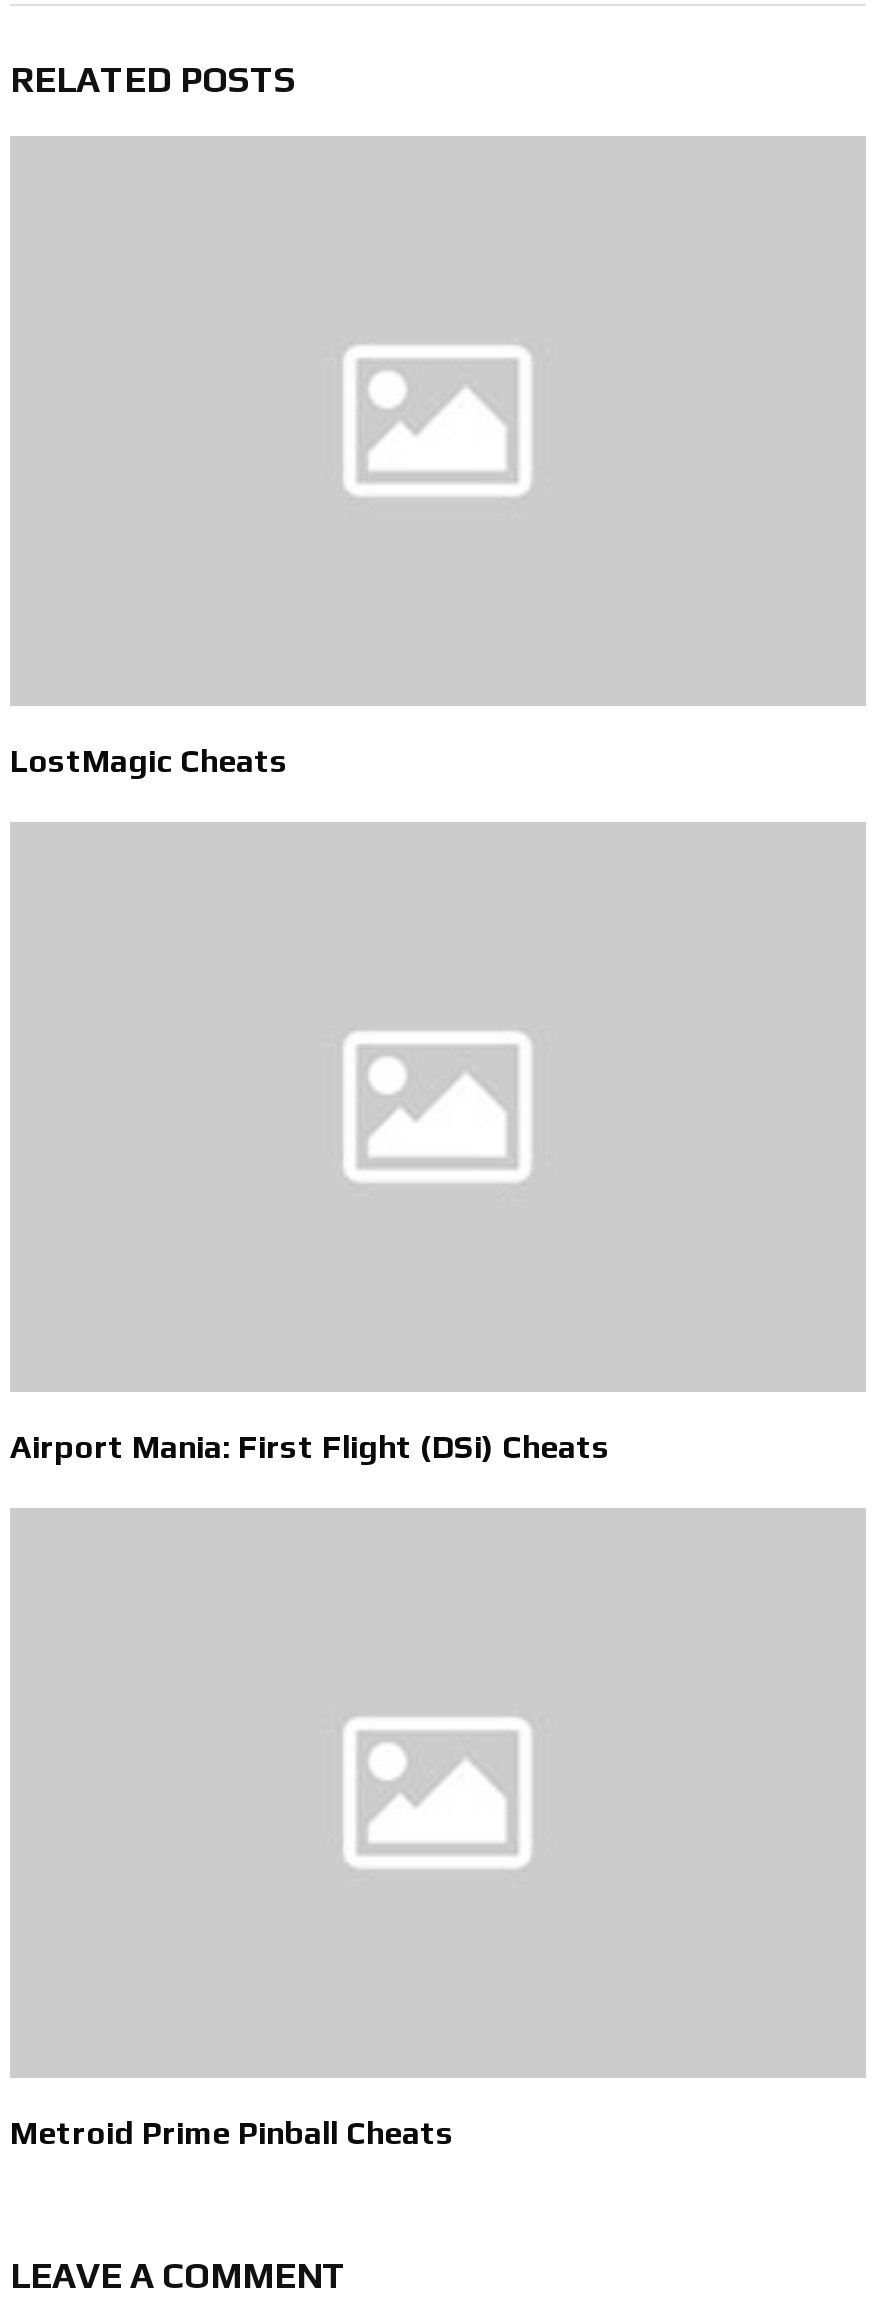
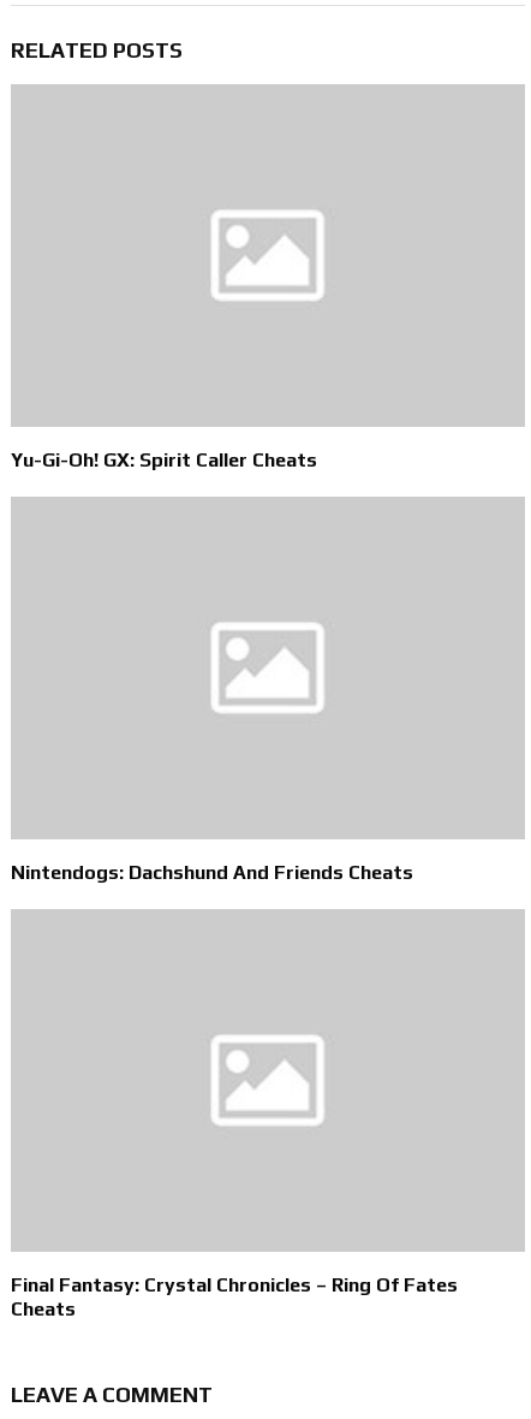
[10,742,288,780] LostMagic Cheats -> [11,448,317,471] Yu-Gi-Oh! GX: Spirit Caller Cheats
[10,1428,610,1466] Airport Mania: First Flight (DSi) Cheats -> [11,861,413,884] Nintendogs: Dachshund And Friends Cheats
[10,2115,454,2153] Metroid Prime Pinball Cheats -> [11,1274,458,1321] Final Fantasy: Crystal Chronicles – Ring Of Fates | Cheats

